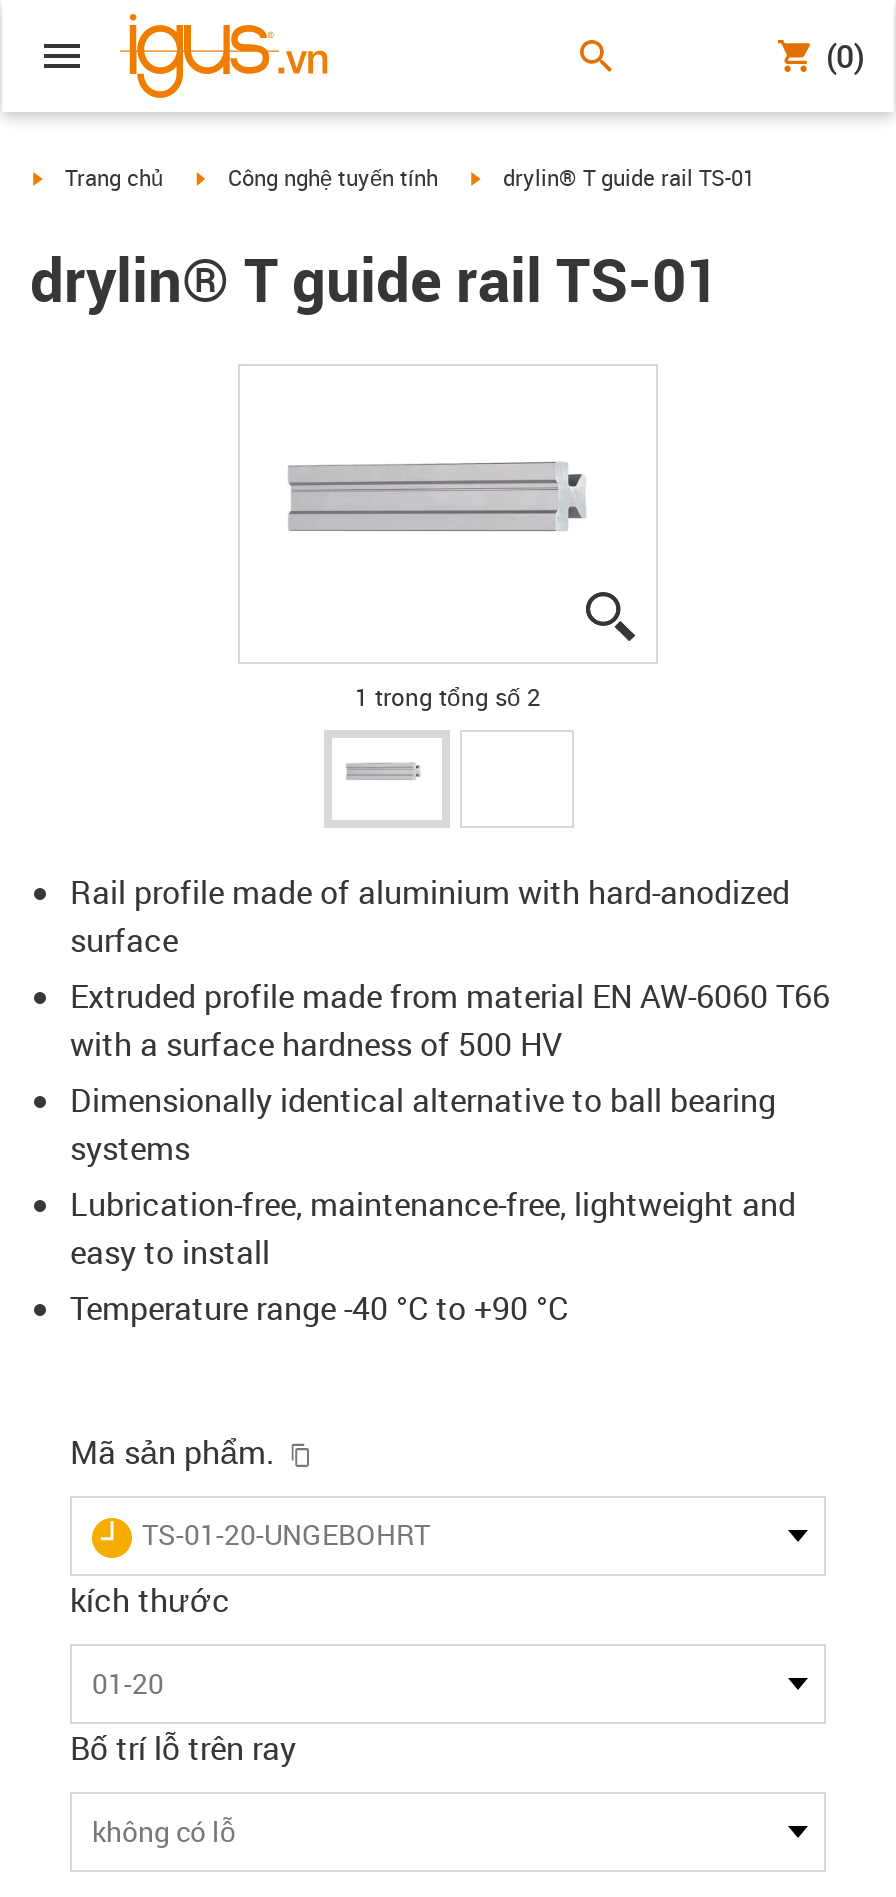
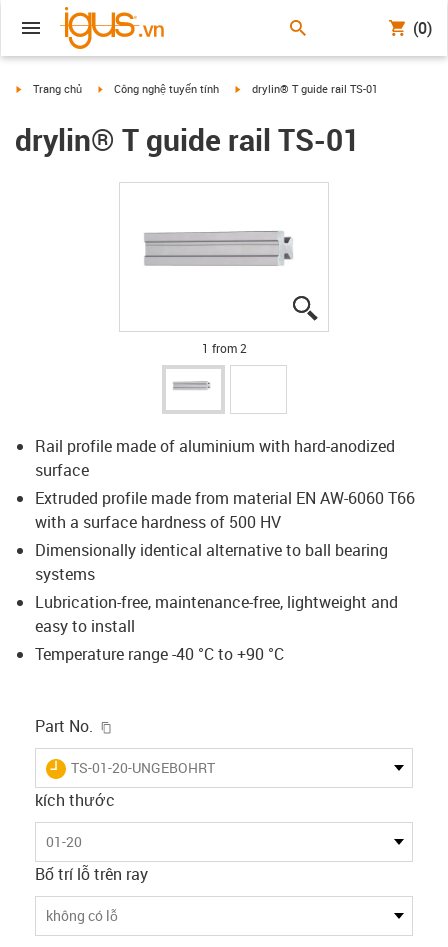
[355,680,541,712] 1 trong tổng số 2 -> [201,340,246,356] 1 from 2
[70,1429,274,1473] Mã sản phẩm. -> [35,714,93,736] Part No.

